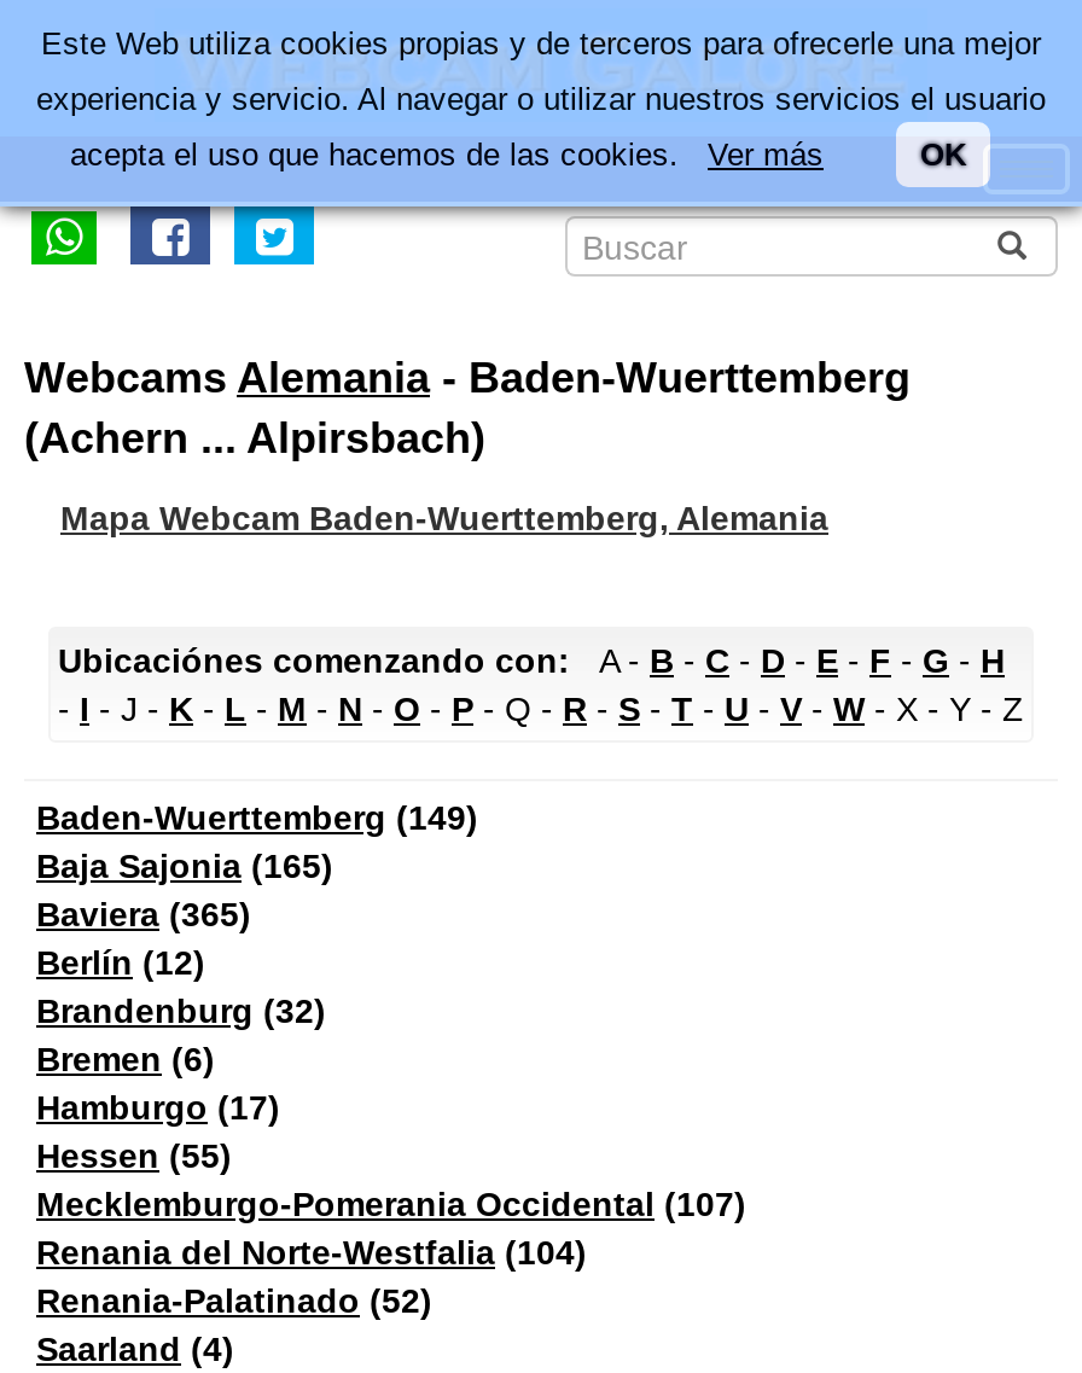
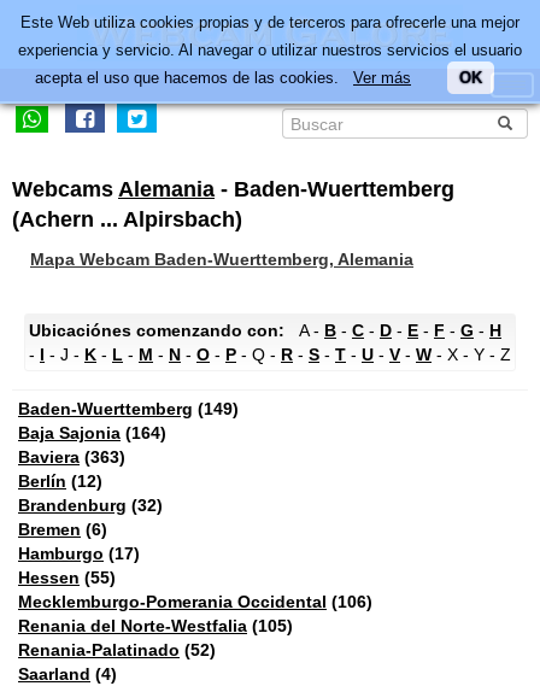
[36,847,333,885] Baja Sajonia (165) -> [18,423,166,442] Baja Sajonia (164)
[36,895,251,933] Baviera (365) -> [18,447,125,467] Baviera (363)
[36,1185,746,1223] Mecklemburgo-Pomerania Occidental (107) -> [18,592,372,611] Mecklemburgo-Pomerania Occidental (106)
[36,1233,587,1272] Renania del Norte-Westfalia (104) -> [18,616,293,635] Renania del Norte-Westfalia (105)

